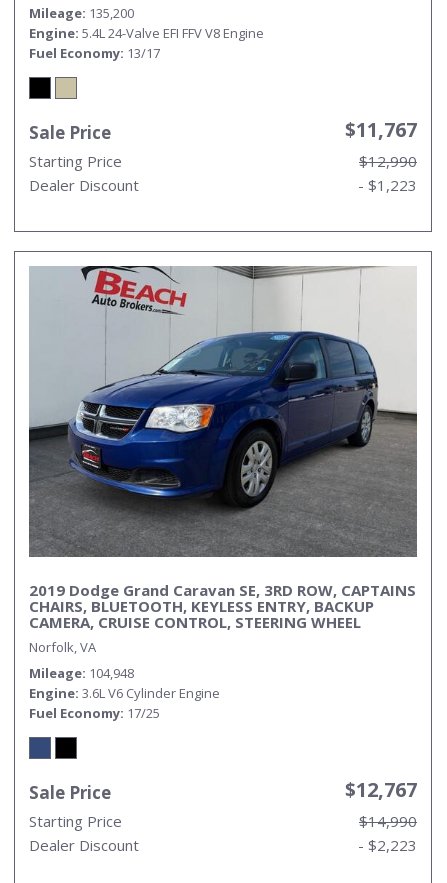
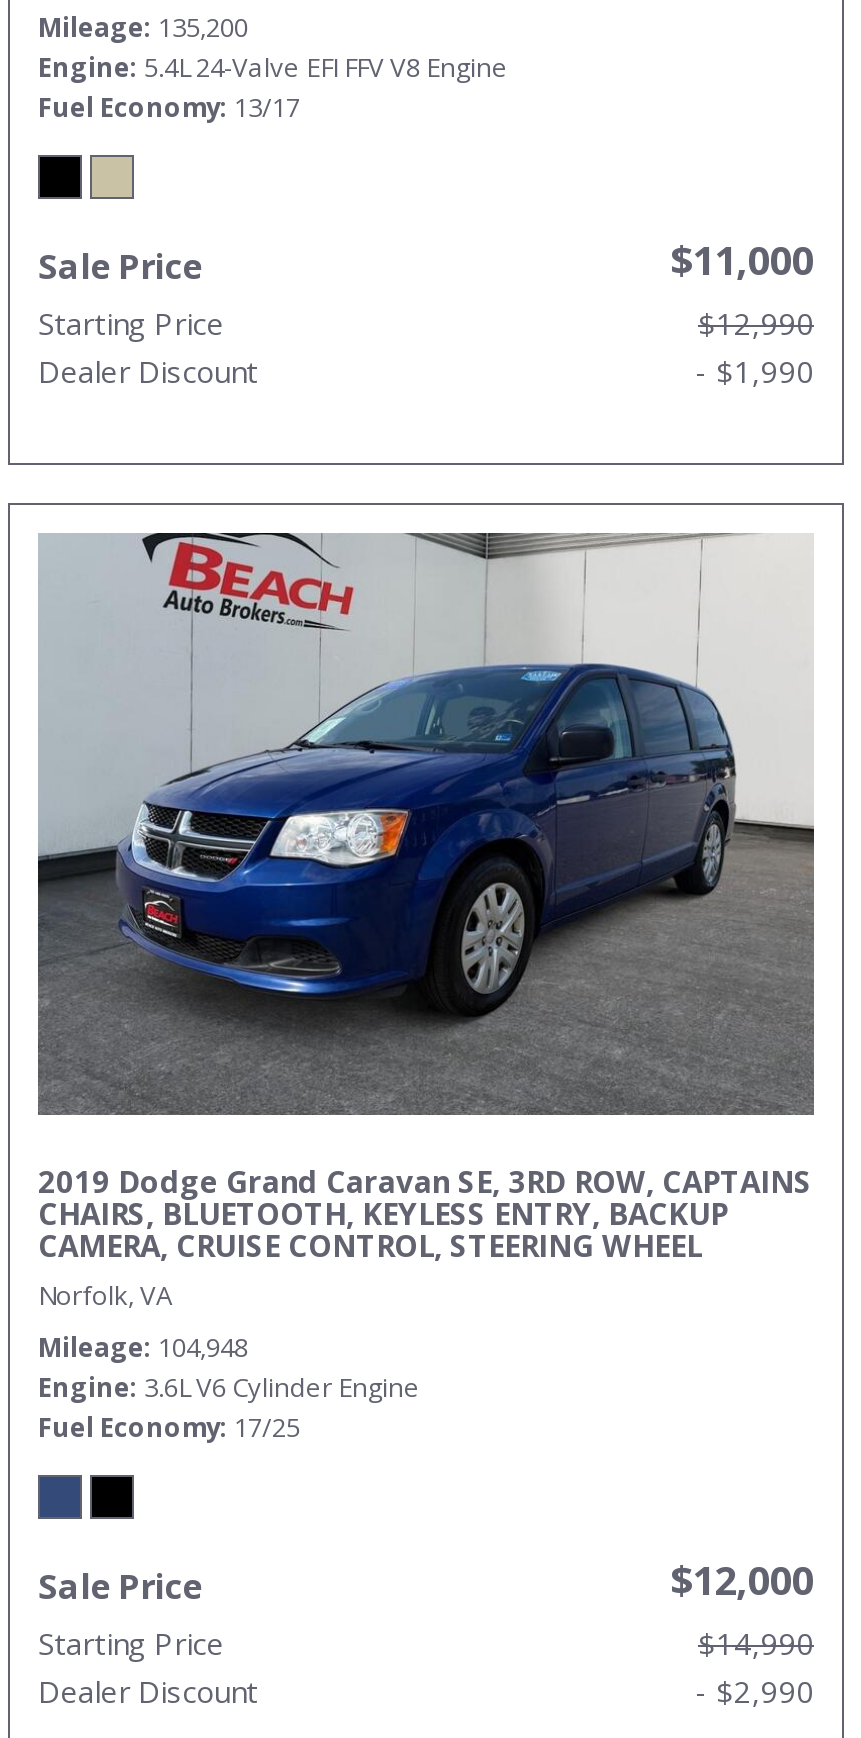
[345,116,417,143] $11,767 -> [670,233,814,287] $11,000
[358,175,417,195] - $1,223 -> [696,351,814,391] - $1,990
[345,776,417,803] $12,767 -> [670,1552,814,1606] $12,000
[358,835,417,855] - $2,223 -> [696,1670,814,1710] - $2,990

